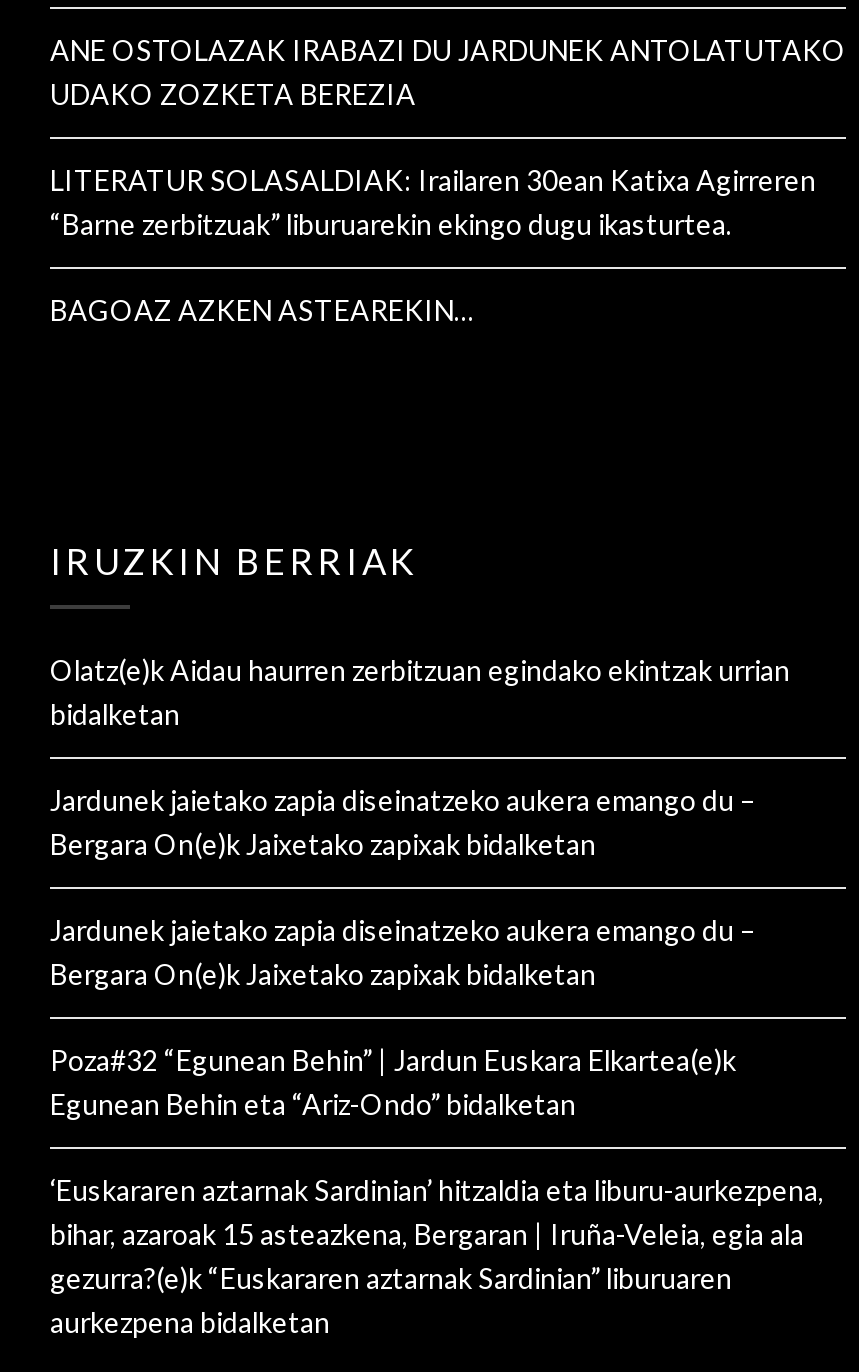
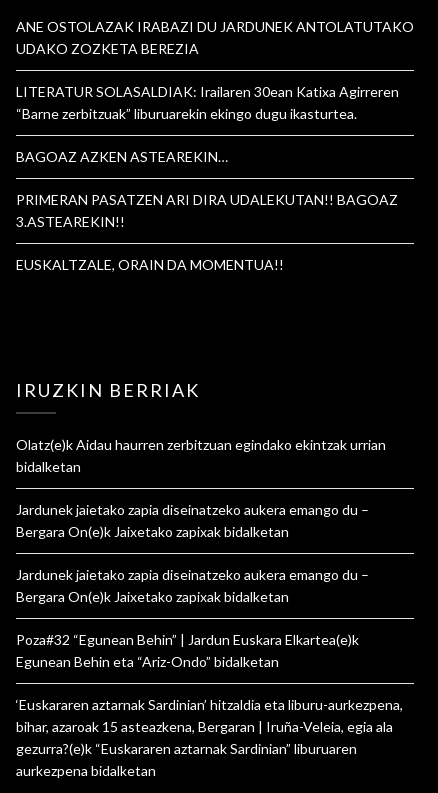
none -> [16,191,398,273] PRIMERAN PASATZEN ARI DIRA UDALEKUTAN!! BAGOAZ | 3.ASTEAREKIN!! | EUSKALTZALE, ORAIN DA MOMENTUA!!

